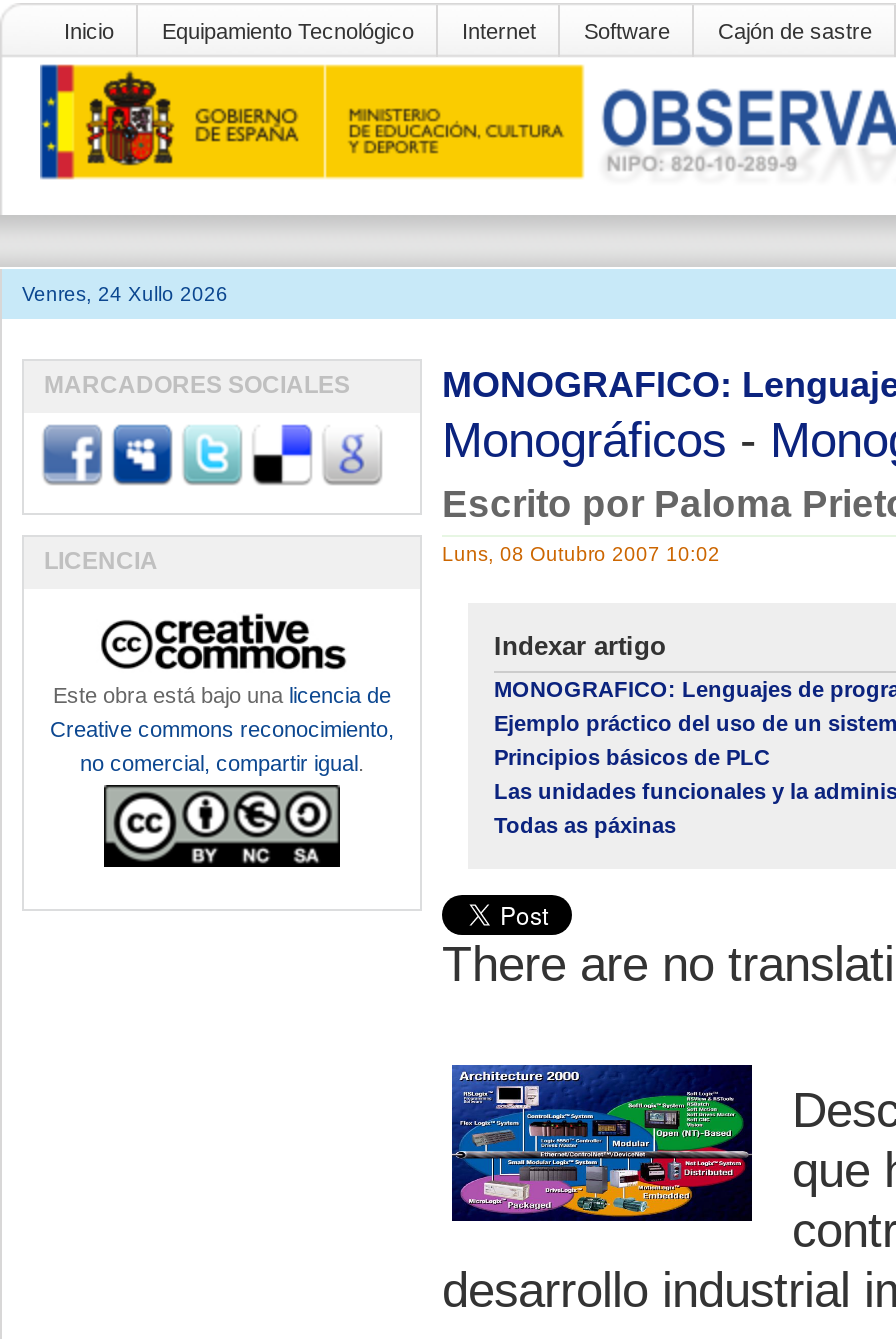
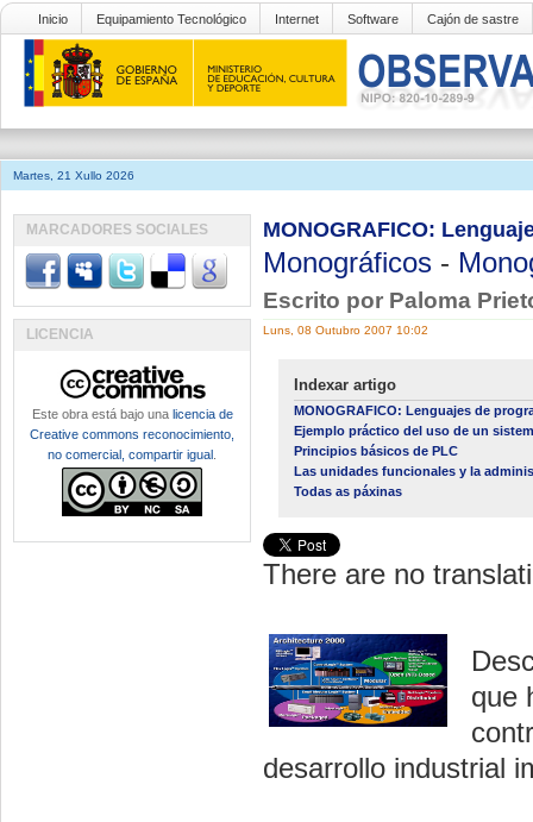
[22,283,228,305] Venres, 24 Xullo 2026 -> [13,169,134,182] Martes, 21 Xullo 2026

